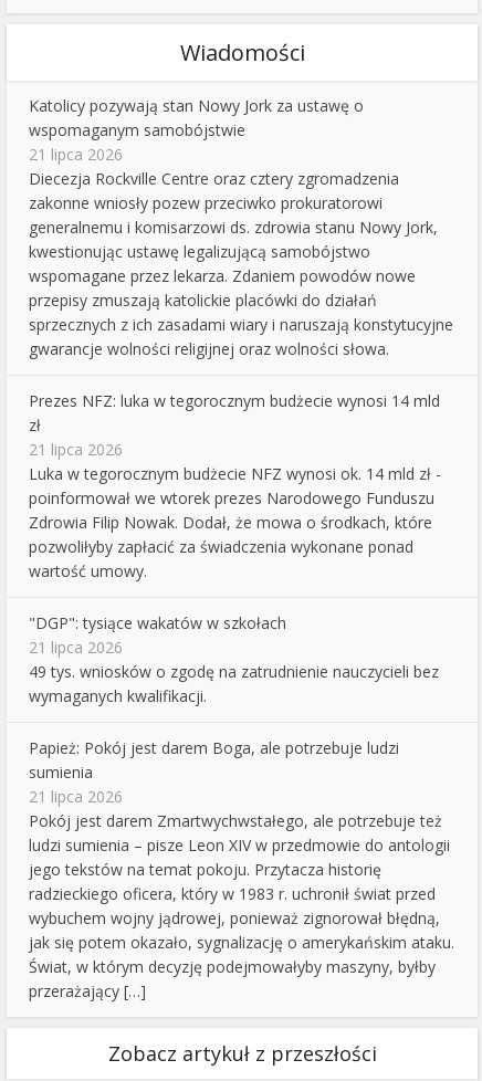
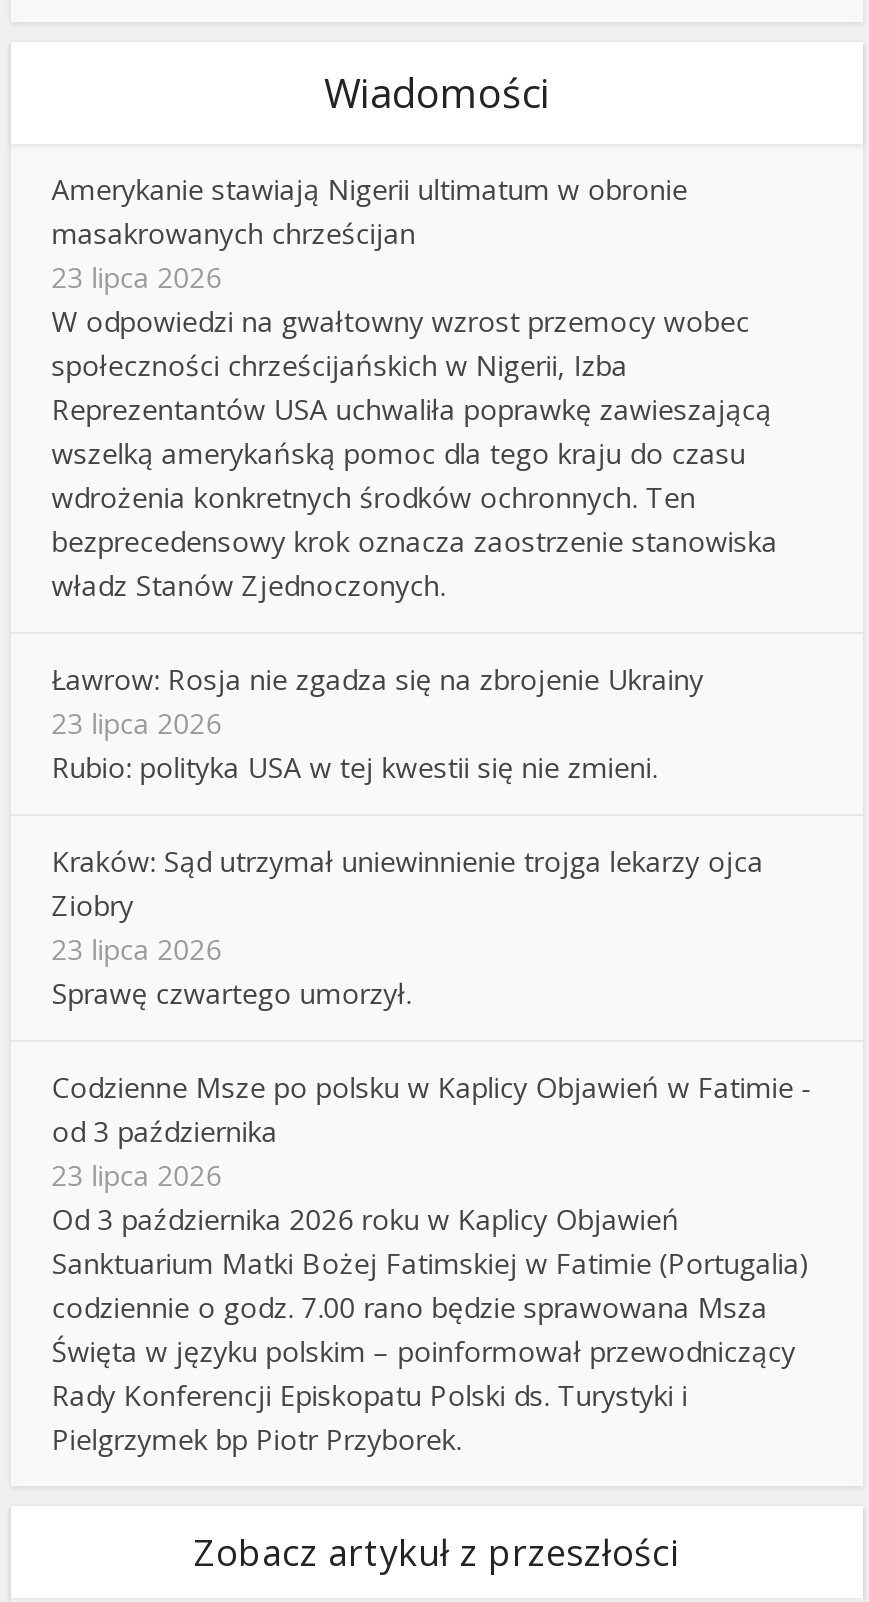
[29,95,453,360] Katolicy pozywają stan Nowy Jork za ustawę o | wspomaganym samobójstwie | 21 lipca 2026 | Diecezja Rockville Centre oraz cztery zgromadzenia | zakonne wniosły pozew przeciwko prokuratorowi | generalnemu i komisarzowi ds. zdrowia stanu Nowy Jork, | kwestionując ustawę legalizującą samobójstwo | wspomagane przez lekarza. Zdaniem powodów nowe | przepisy zmuszają katolickie placówki do działań | sprzecznych z ich zasadami wiary i naruszają konstytucyjne | gwarancje wolności religijnej oraz wolności słowa. -> [51,171,777,605] Amerykanie stawiają Nigerii ultimatum w obronie | masakrowanych chrześcijan | 23 lipca 2026 | W odpowiedzi na gwałtowny wzrost przemocy wobec | społeczności chrześcijańskich w Nigerii, Izba | Reprezentantów USA uchwaliła poprawkę zawieszającą | wszelką amerykańską pomoc dla tego kraju do czasu | wdrożenia konkretnych środków ochronnych. Ten | bezprecedensowy krok oznacza zaostrzenie stanowiska | władz Stanów Zjednoczonych.
[29,391,441,582] Prezes NFZ: luka w tegorocznym budżecie wynosi 14 mld | zł | 21 lipca 2026 | Luka w tegorocznym budżecie NFZ wynosi ok. 14 mld zł - | poinformował we wtorek prezes Narodowego Funduszu | Zdrowia Filip Nowak. Dodał, że mowa o środkach, które | pozwoliłyby zapłacić za świadczenia wykonane ponad | wartość umowy. -> [51,661,703,787] Ławrow: Rosja nie zgadza się na zbrojenie Ukrainy | 23 lipca 2026 | Rubio: polityka USA w tej kwestii się nie zmieni.
[29,613,439,707] "DGP": tysiące wakatów w szkołach | 21 lipca 2026 | 49 tys. wniosków o zgodę na zatrudnienie nauczycieli bez | wymaganych kwalifikacji. -> [51,843,763,1013] Kraków: Sąd utrzymał uniewinnienie trojga lekarzy ojca | Ziobry | 23 lipca 2026 | Sprawę czwartego umorzył.
[29,738,455,1002] Papież: Pokój jest darem Boga, ale potrzebuje ludzi | sumienia | 21 lipca 2026 | Pokój jest darem Zmartwychwstałego, ale potrzebuje też | ludzi sumienia – pisze Leon XIV w przedmowie do antologii | jego tekstów na temat pokoju. Przytacza historię | radzieckiego oficera, który w 1983 r. uchronił świat przed | wybuchem wojny jądrowej, ponieważ zignorował błędną, | jak się potem okazało, sygnalizację o amerykańskim ataku. | Świat, w którym decyzję podejmowałyby maszyny, byłby | przerażający […] -> [51,1069,811,1459] Codzienne Msze po polsku w Kaplicy Objawień w Fatimie - | od 3 października | 23 lipca 2026 | Od 3 października 2026 roku w Kaplicy Objawień | Sanktuarium Matki Bożej Fatimskiej w Fatimie (Portugalia) | codziennie o godz. 7.00 rano będzie sprawowana Msza | Święta w języku polskim – poinformował przewodniczący | Rady Konferencji Episkopatu Polski ds. Turystyki i | Pielgrzymek bp Piotr Przyborek.

